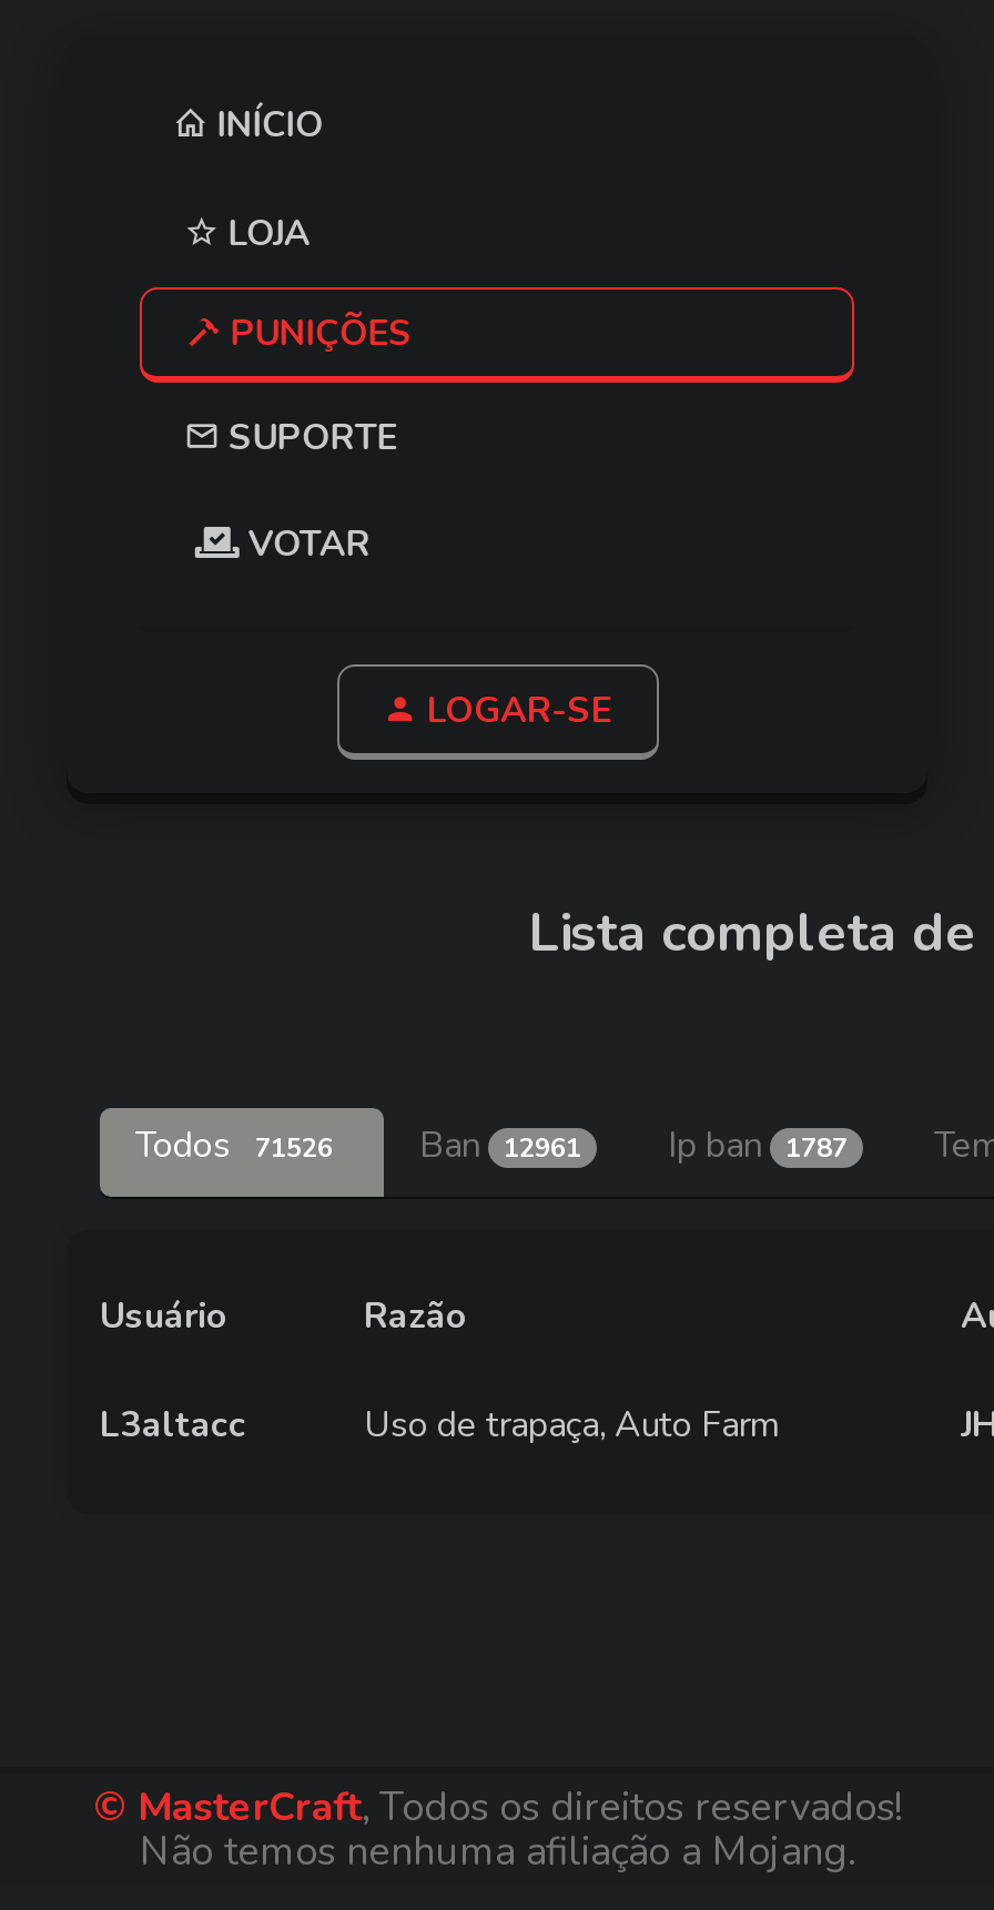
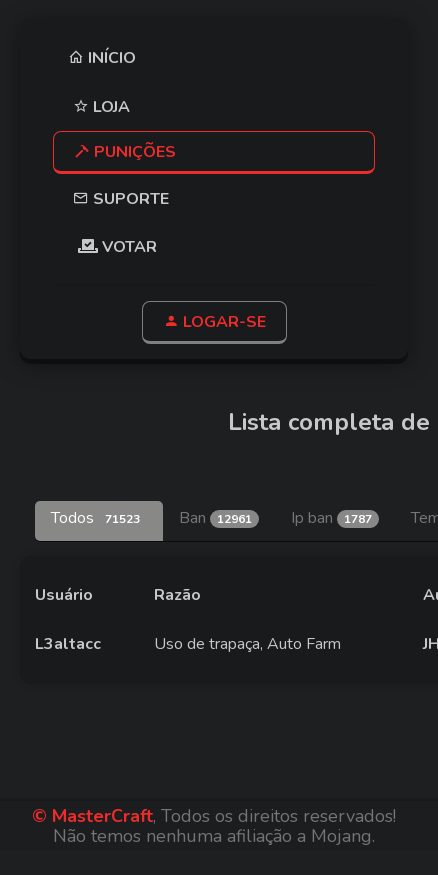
[135,1121,333,1170] Todos 71526 -> [51,507,140,529] Todos 71523

